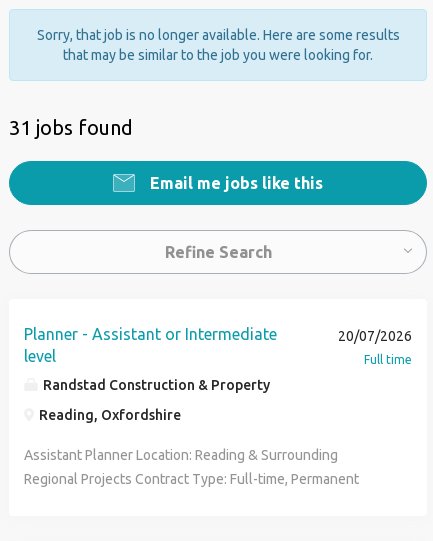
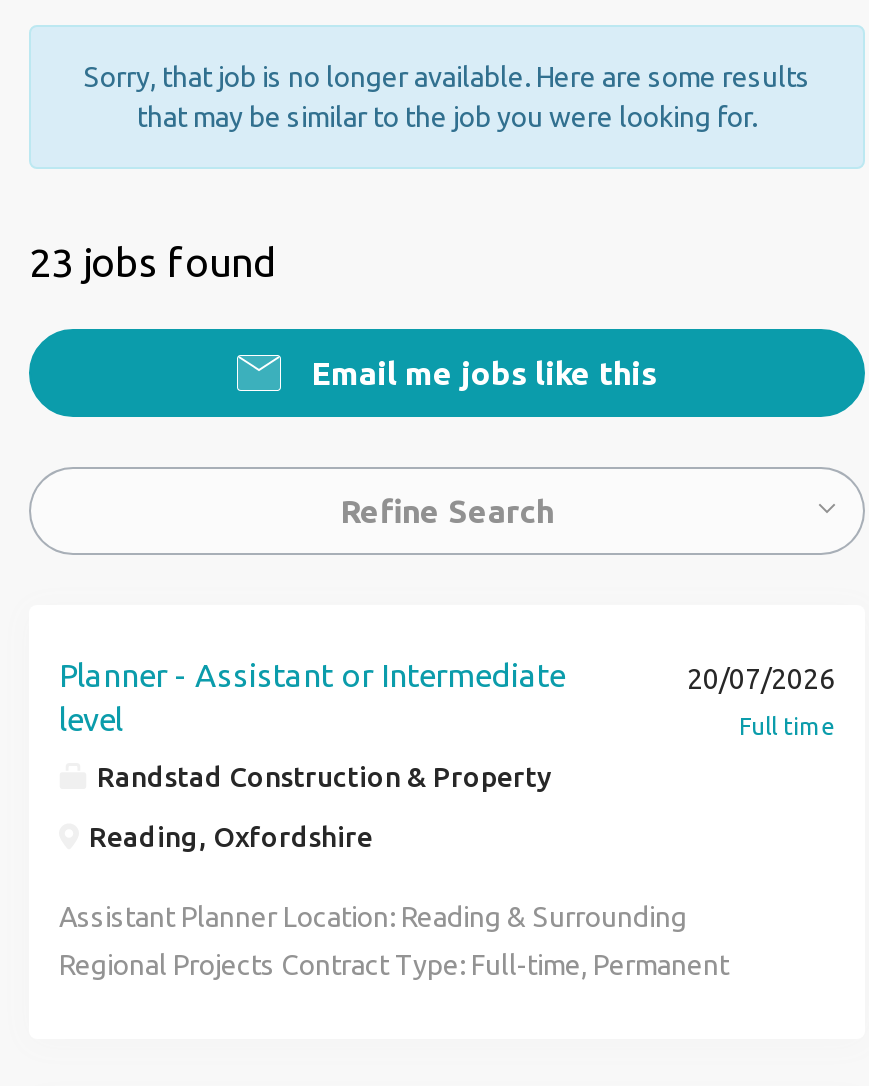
[9,116,133,139] 31 jobs found -> [29,239,277,285] 23 jobs found

